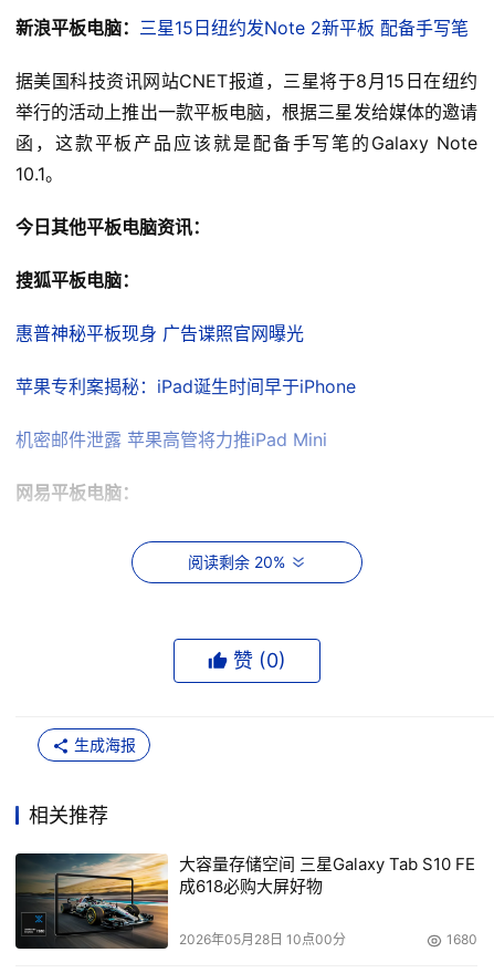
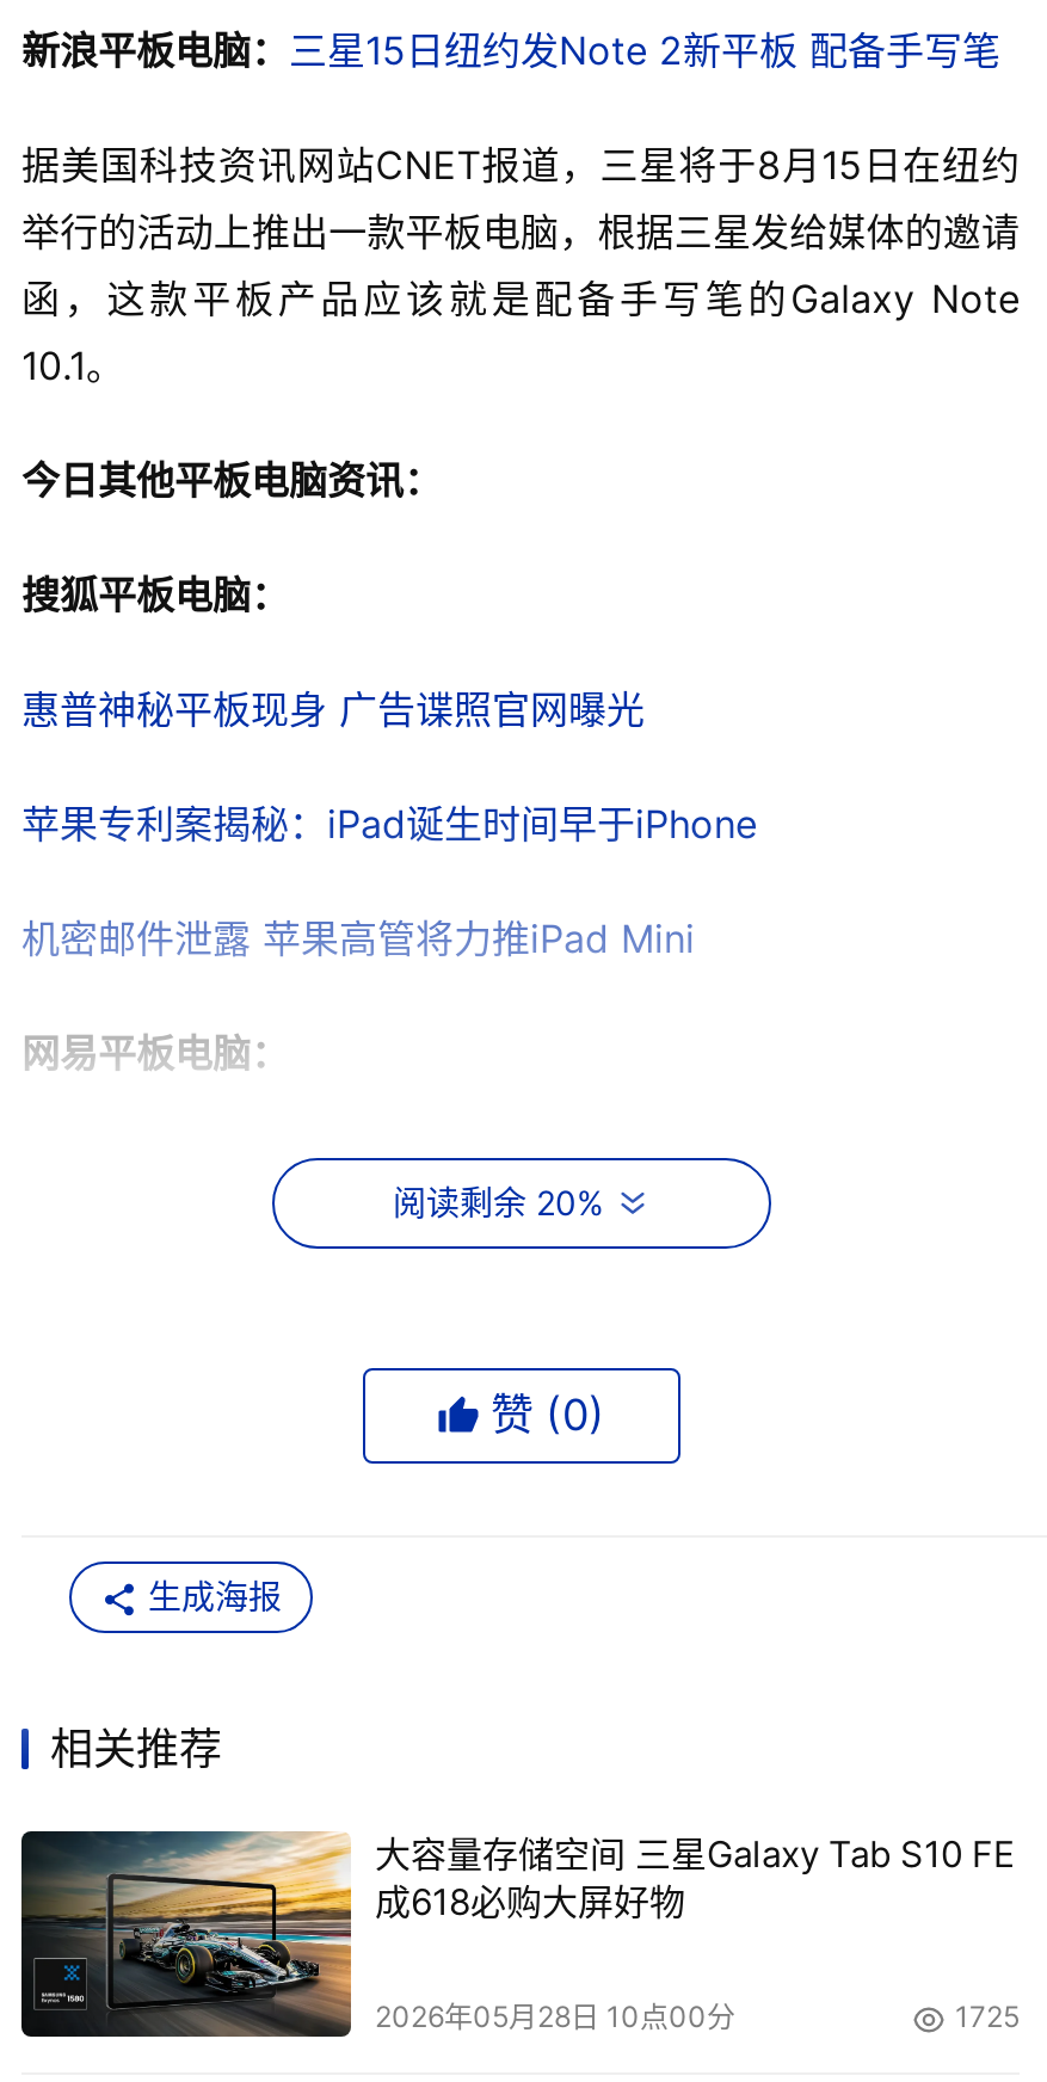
[446,931,477,948] 1680 -> [955,1999,1020,2035] 1725

